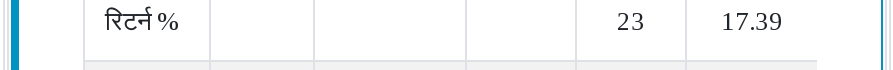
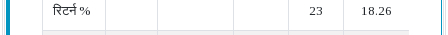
[721,6,783,36] 17.39 -> [361,3,392,18] 18.26

